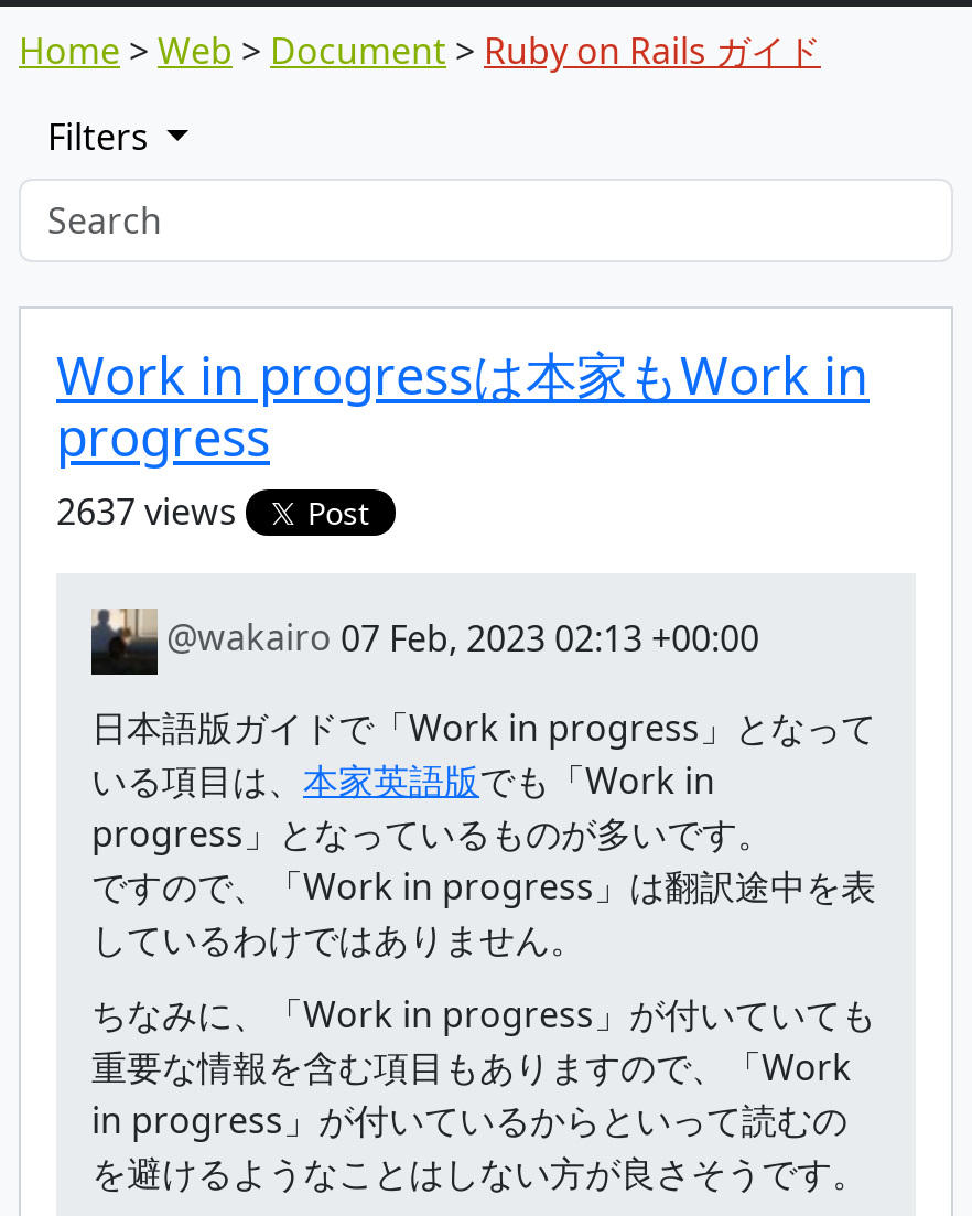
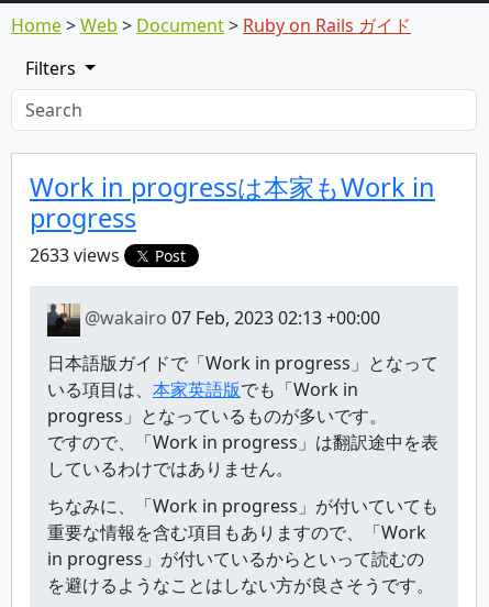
[56,487,369,536] 2637 views Post -> [30,243,186,267] 2633 views Post

